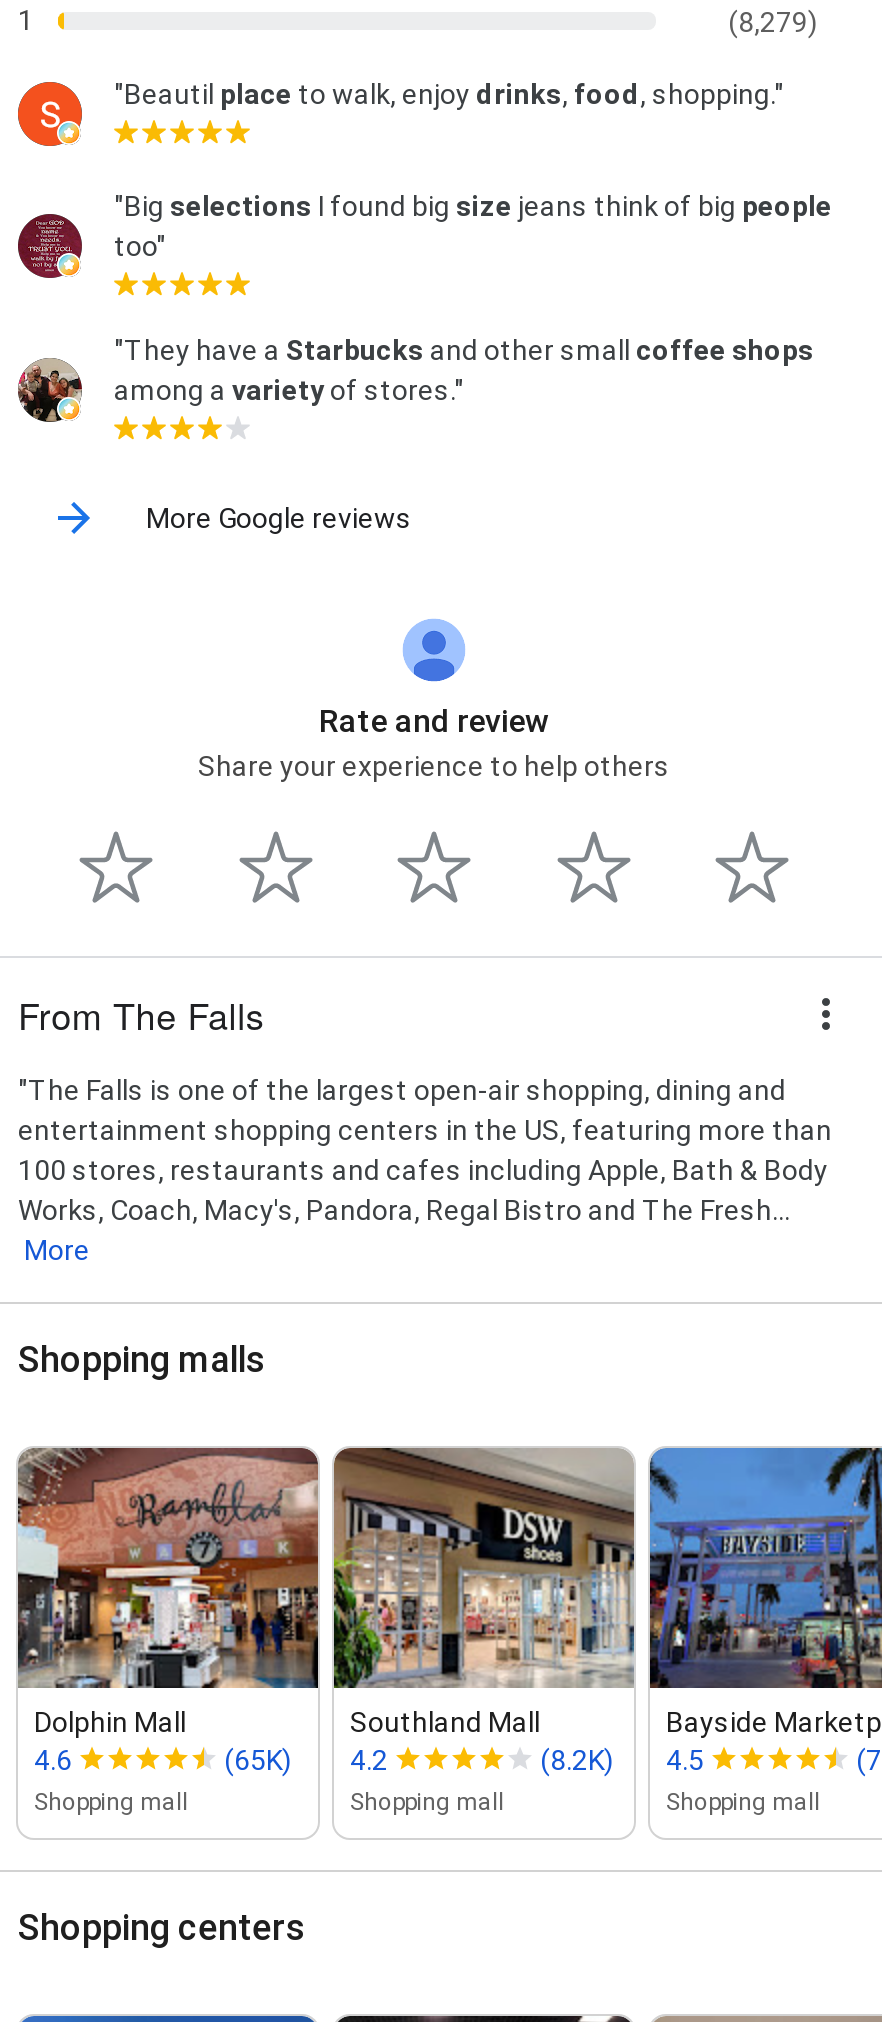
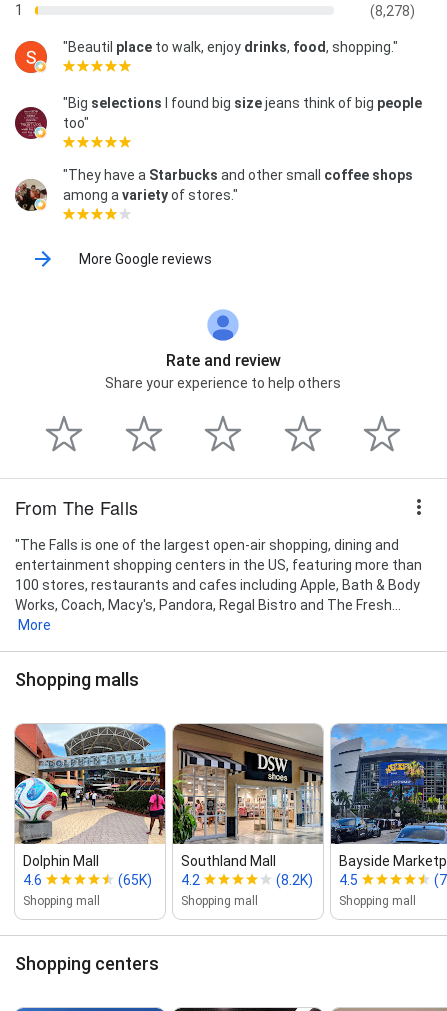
[728,5,818,37] (8,279) -> [370,3,415,19] (8,278)
[16,1446,320,1690] [image] -> [14,723,166,844] [image]
[648,1446,876,1690] [image] -> [330,723,444,845] [image]

